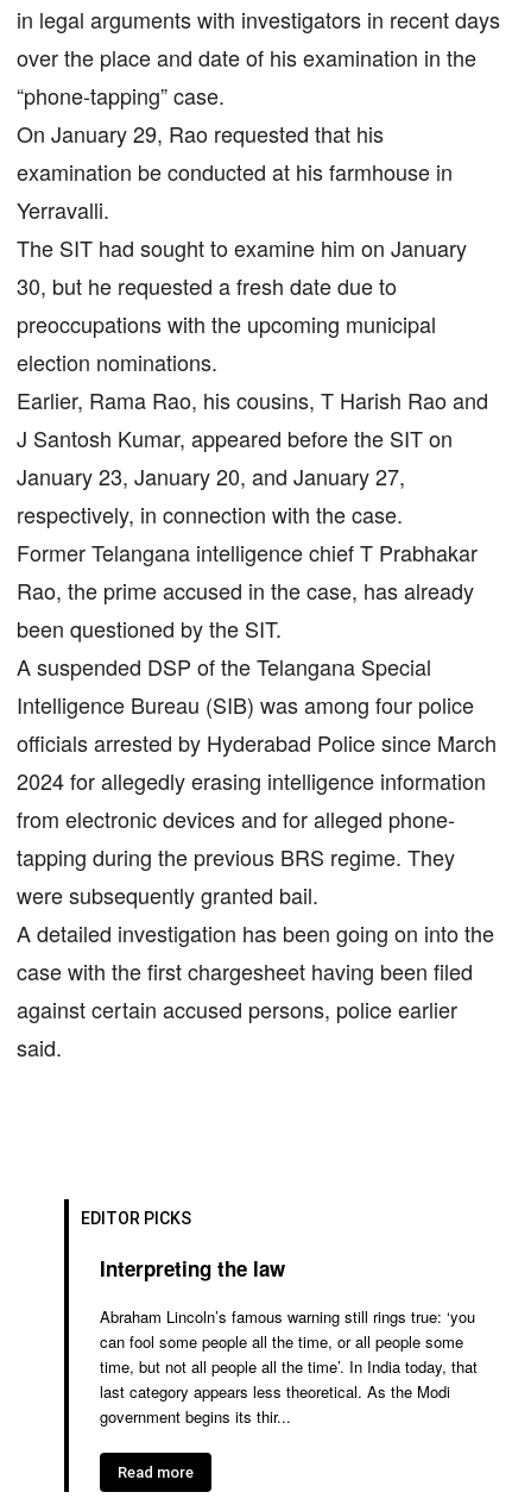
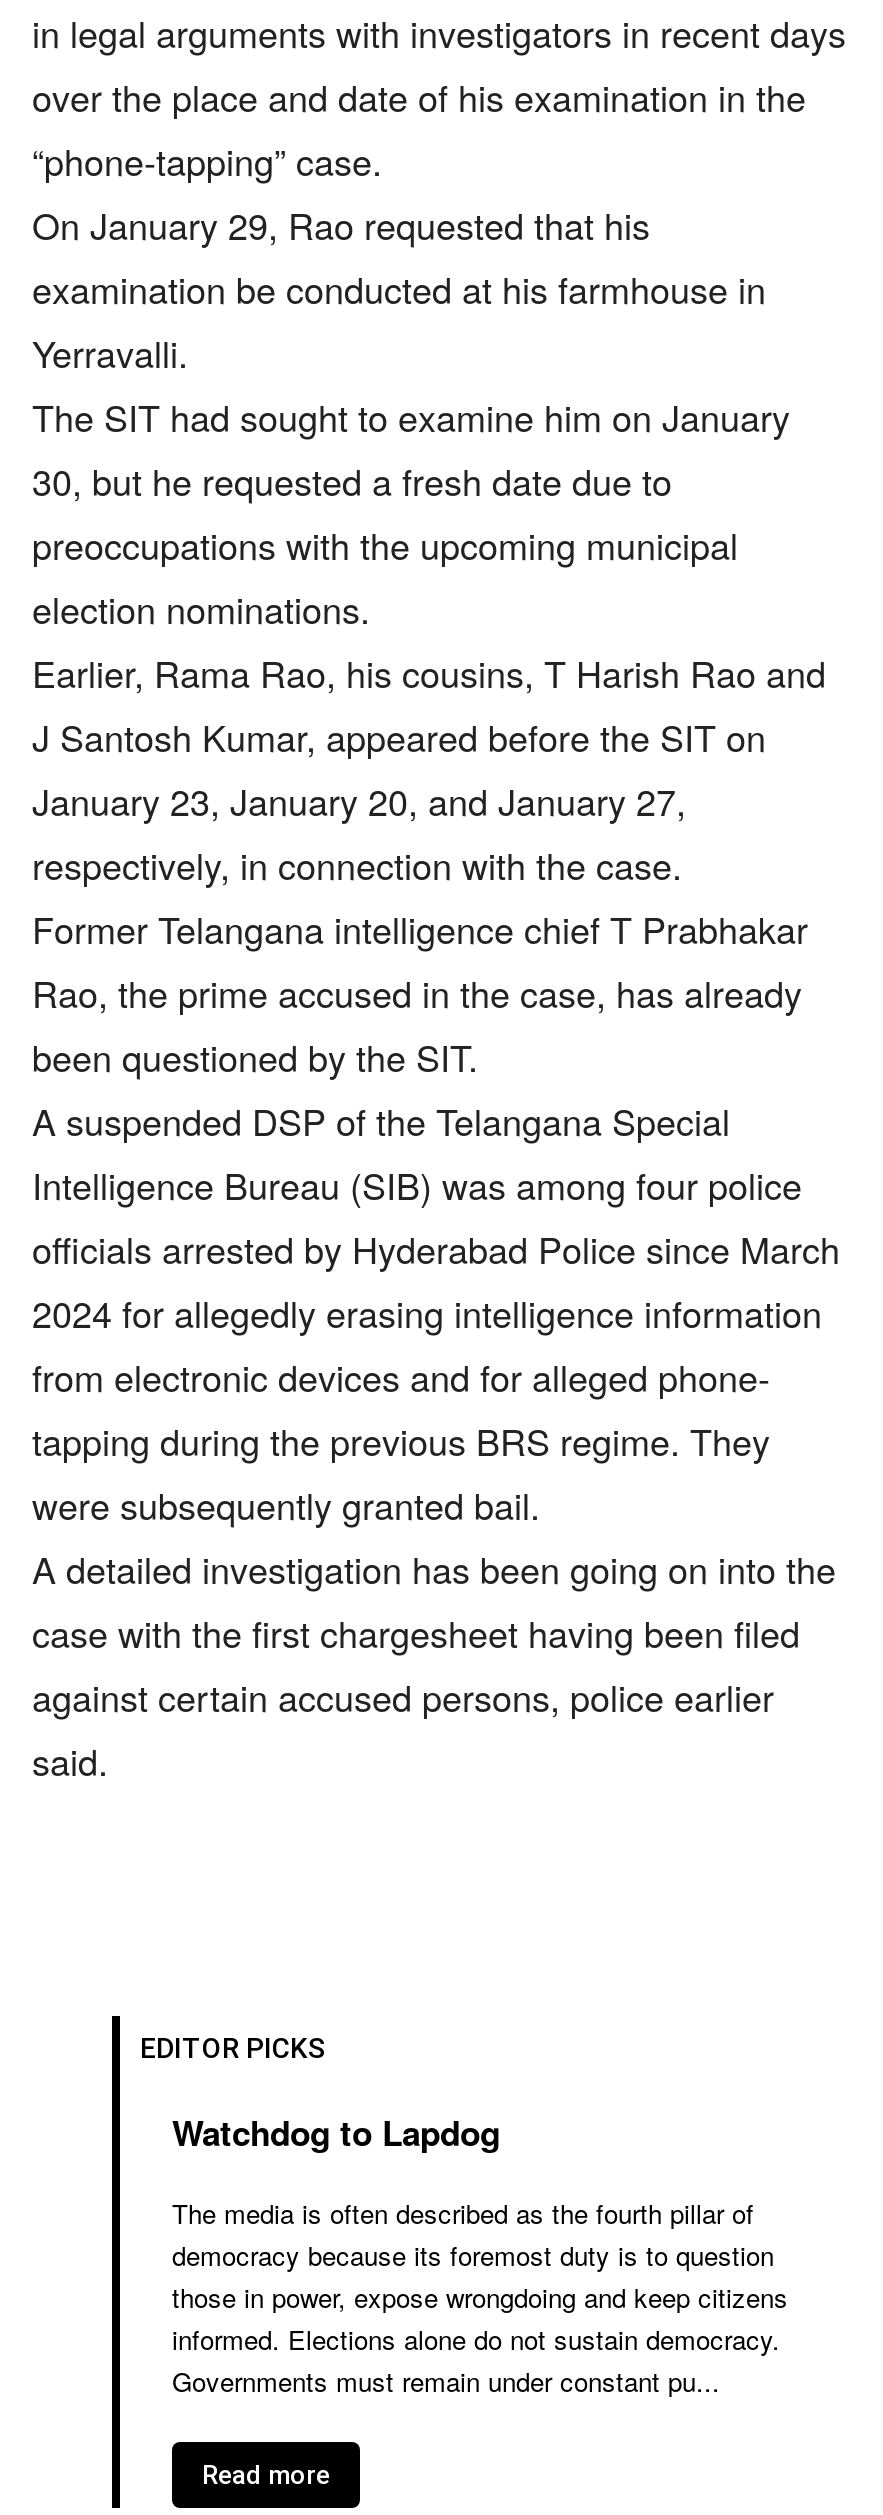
[100,1254,285,1282] Interpreting the law -> [172,2108,500,2156] Watchdog to Lapdog
[100,1305,478,1428] Abraham Lincoln’s famous warning still rings true: ‘you | can fool some people all the time, or all people some | time, but not all people all the time’. In India today, that | last category appears less theoretical. As the Modi | government begins its thir... -> [172,2194,788,2400] The media is often described as the fourth pillar of | democracy because its foremost duty is to question | those in power, expose wrongdoing and keep citizens | informed. Elections alone do not sustain democracy. | Governments must remain under constant pu...

